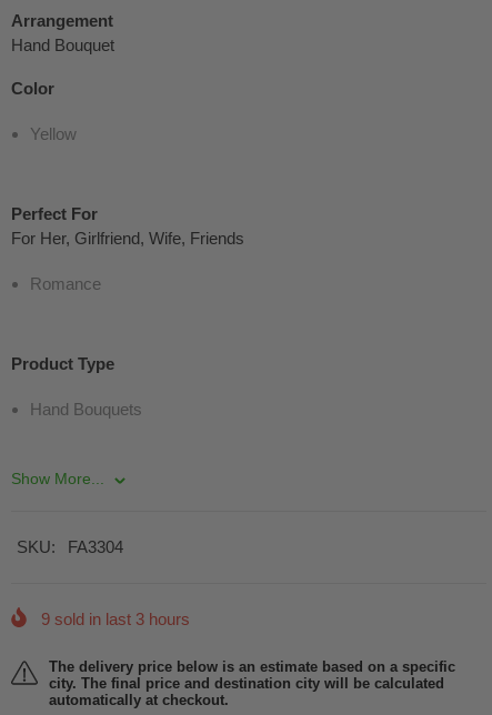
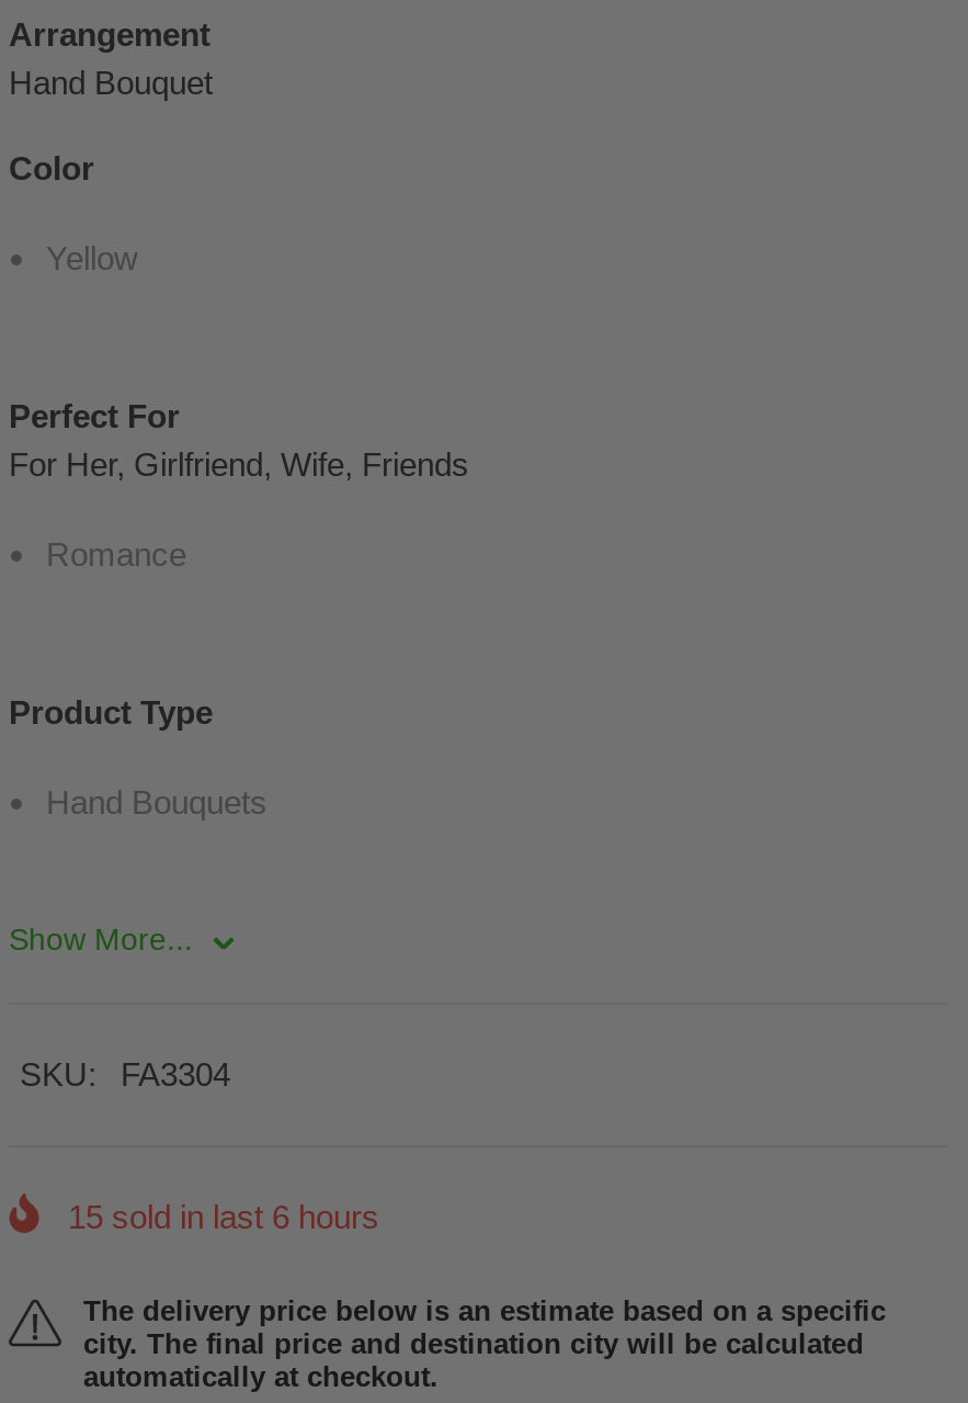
[41,610,190,628] 9 sold in last 3 hours -> [68,1198,379,1235] 15 sold in last 6 hours

